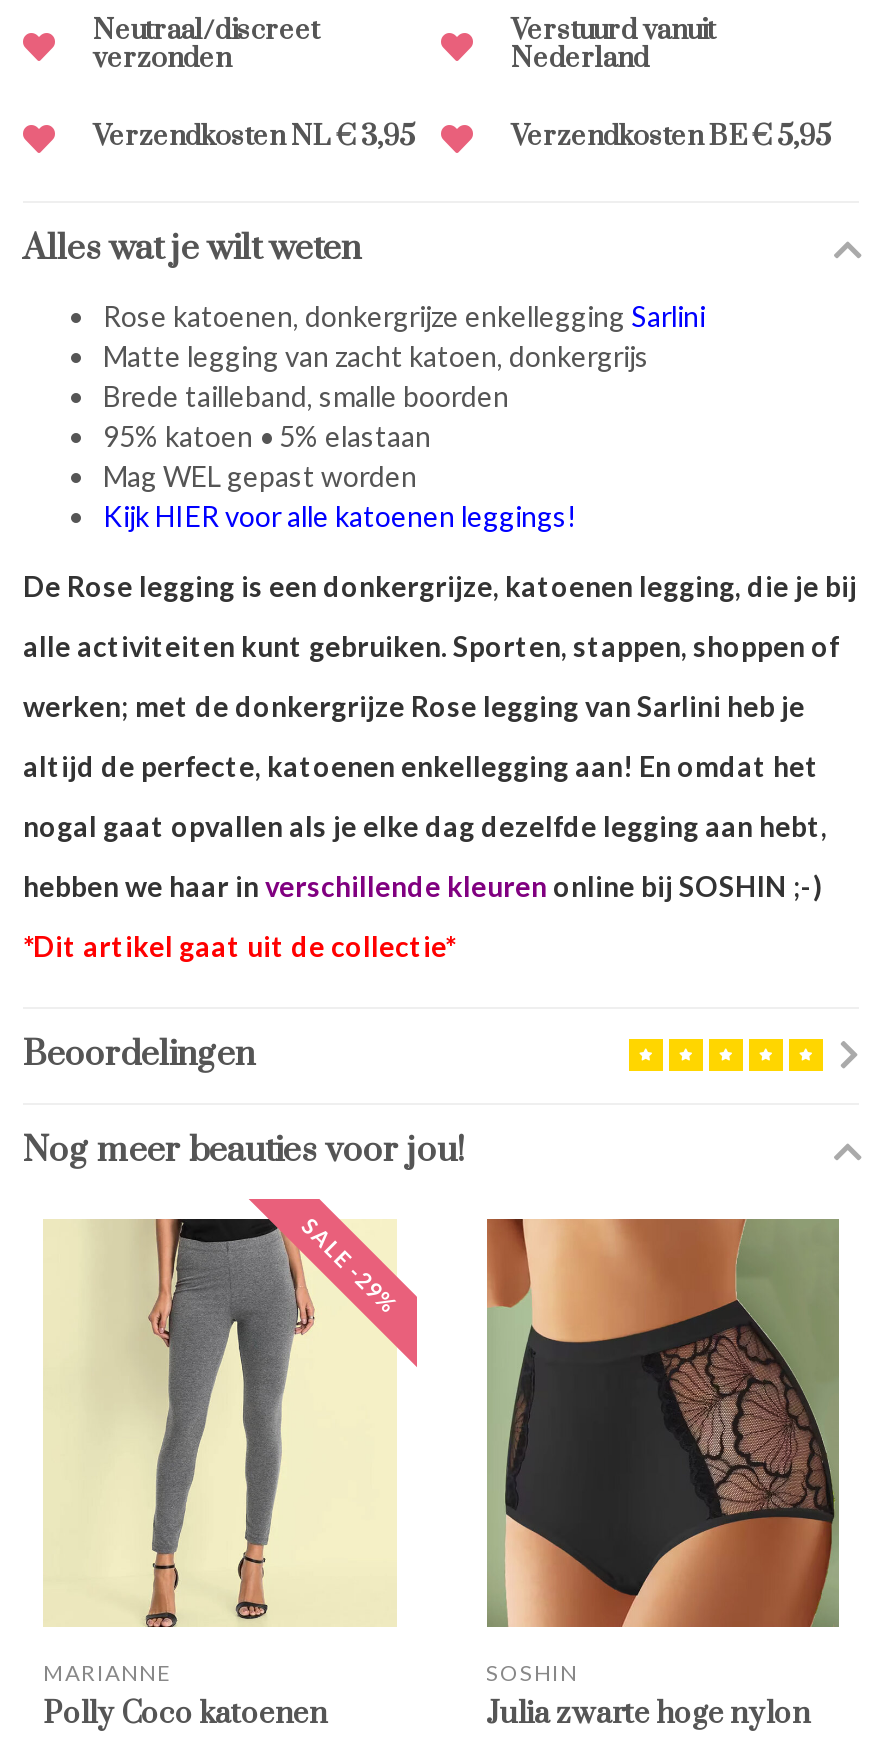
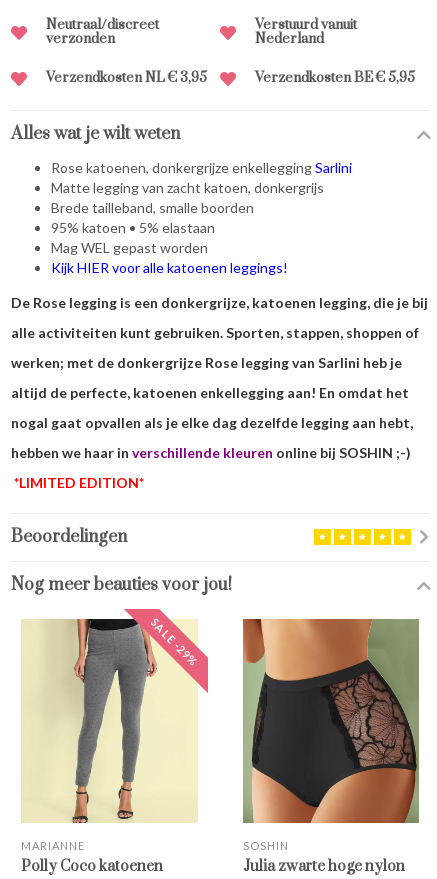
[23,930,455,964] *Dit artikel gaat uit de collectie* -> [11,474,144,491] *LIMITED EDITION*

